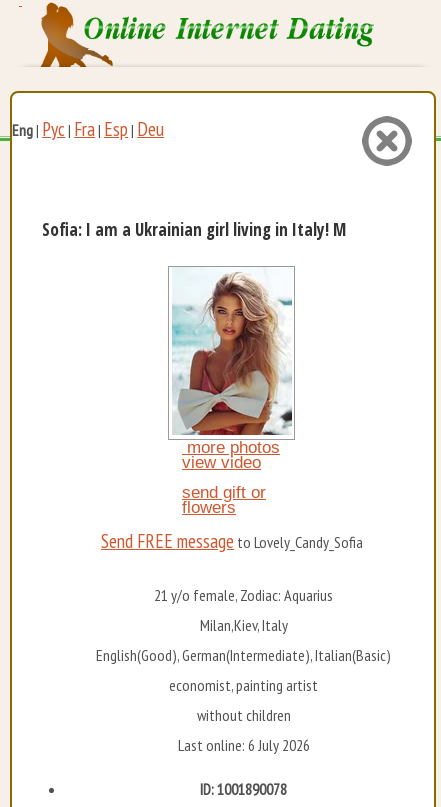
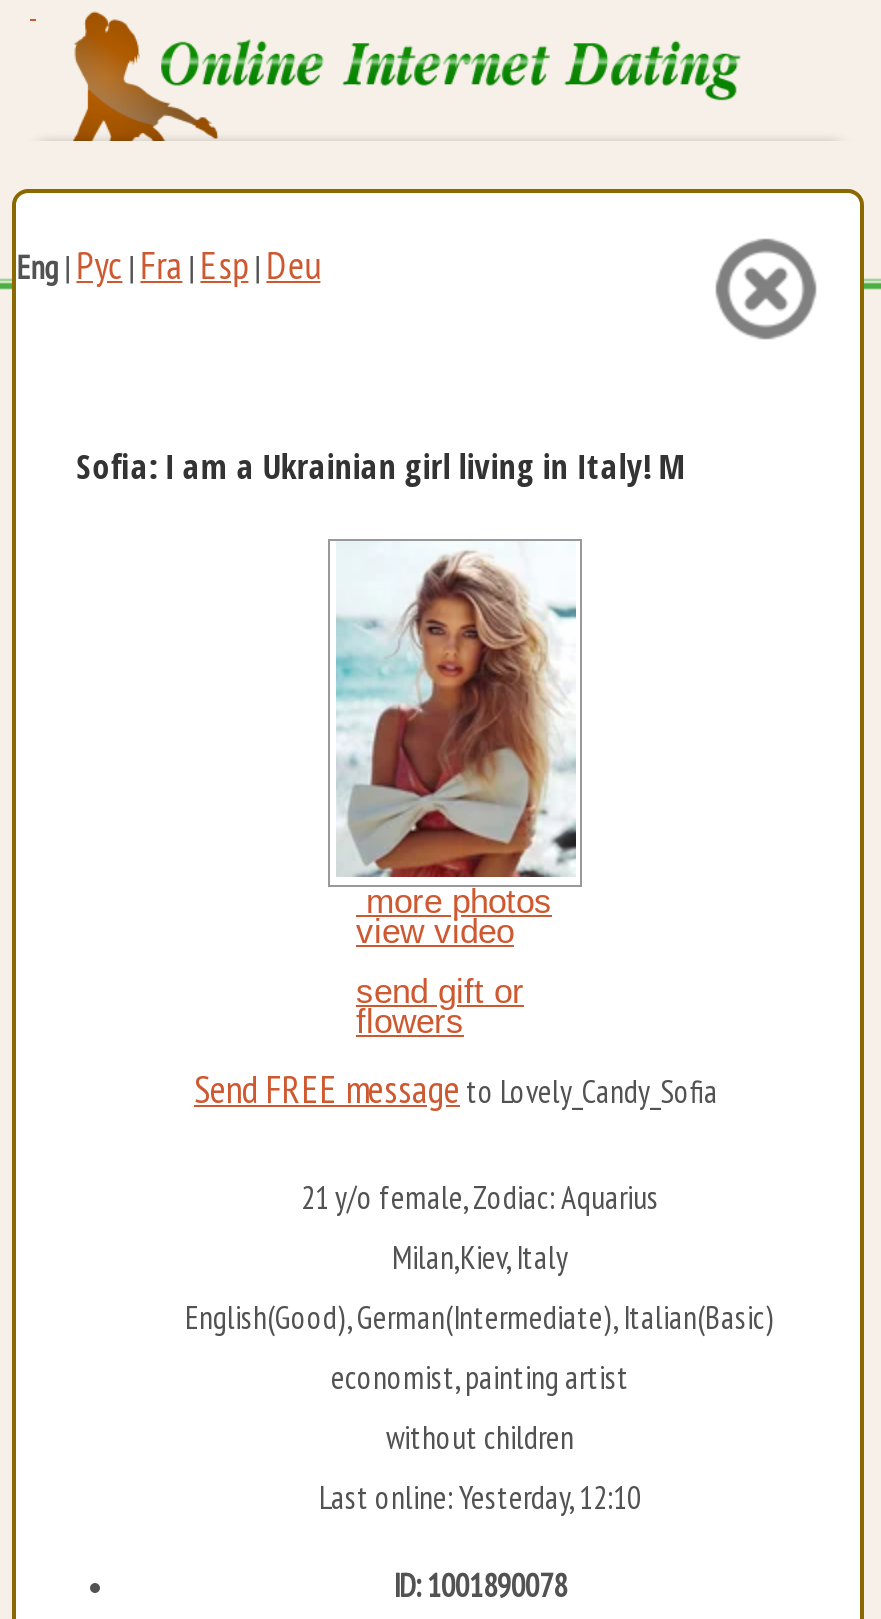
[178,735,310,755] Last online: 6 July 2026 -> [319,1477,641,1517] Last online: Yesterday, 12:10

